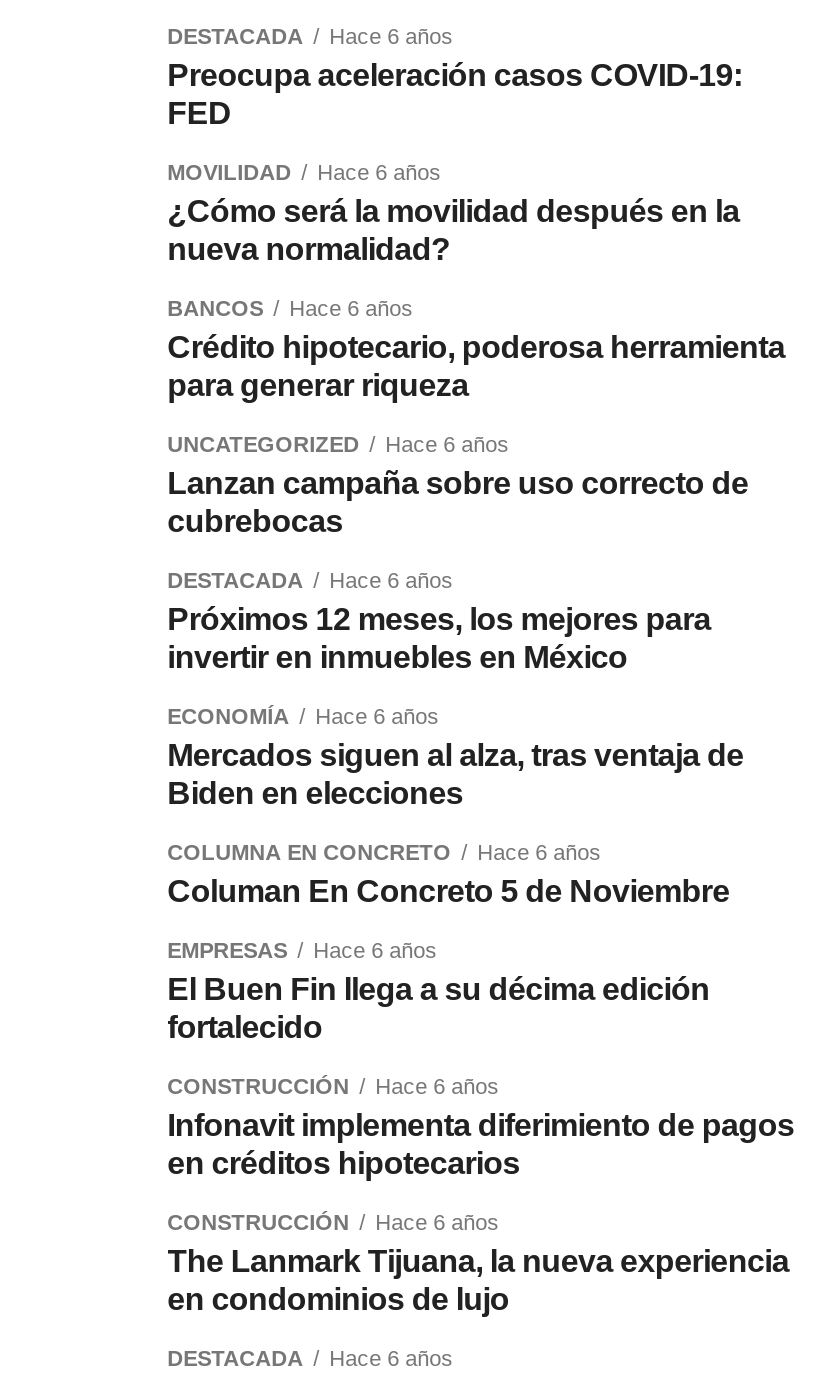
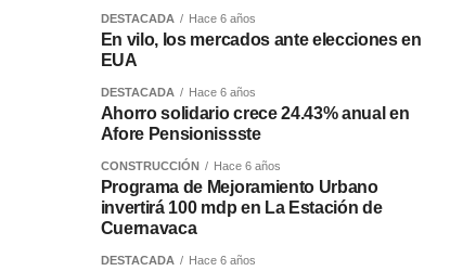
[167,58,785,538] Preocupa aceleración casos COVID-19: | FED | MOVILIDAD | Hace 6 años | ¿Cómo será la movilidad después en la | nueva normalidad? | BANCOS | Hace 6 años | Crédito hipotecario, poderosa herramienta | para generar riqueza | UNCATEGORIZED | Hace 6 años | Lanzan campaña sobre uso correcto de | cubrebocas -> [101,30,422,69] En vilo, los mercados ante elecciones en | EUA
[167,602,744,1044] Próximos 12 meses, los mejores para | invertir en inmuebles en México | ECONOMÍA | Hace 6 años | Mercados siguen al alza, tras ventaja de | Biden en elecciones | COLUMNA EN CONCRETO | Hace 6 años | Columan En Concreto 5 de Noviembre | EMPRESAS | Hace 6 años | El Buen Fin llega a su décima edición | fortalecido -> [101,104,409,143] Ahorro solidario crece 24.43% anual en | Afore Pensionissste
[167,1108,794,1316] Infonavit implementa diferimiento de pagos | en créditos hipotecarios | CONSTRUCCIÓN | Hace 6 años | The Lanmark Tijuana, la nueva experiencia | en condominios de lujo -> [101,178,382,237] Programa de Mejoramiento Urbano | invertirá 100 mdp en La Estación de | Cuernavaca

